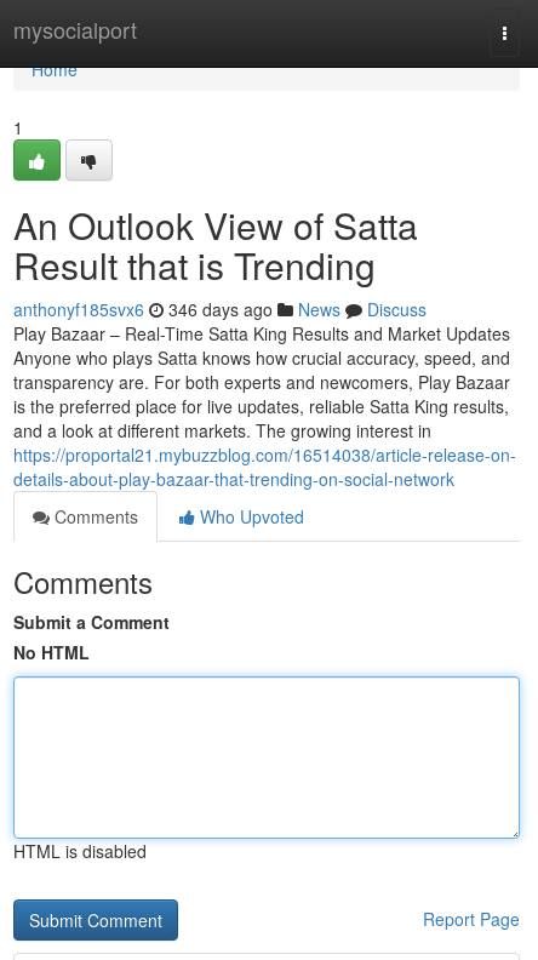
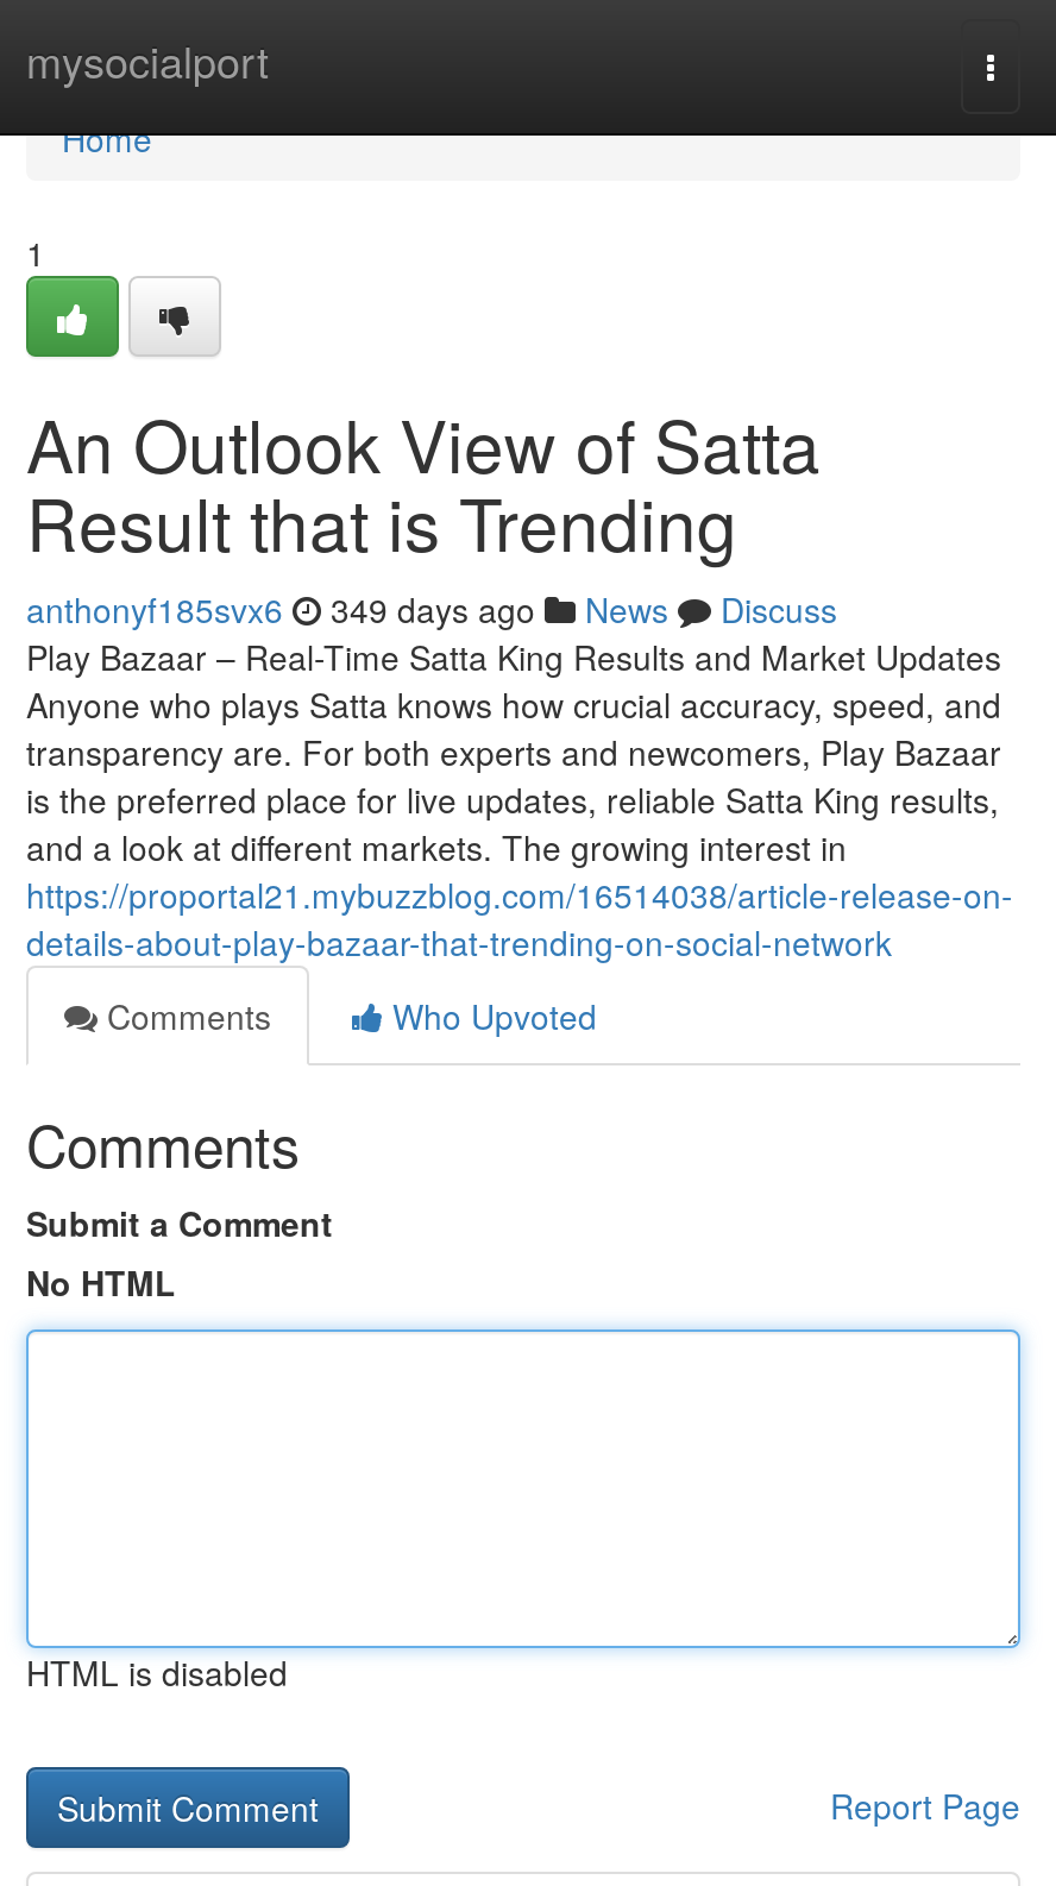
[13,297,427,321] anthonyf185svx6 346 days ago News Discuss -> [26,585,837,633] anthonyf185svx6 349 days ago News Discuss

